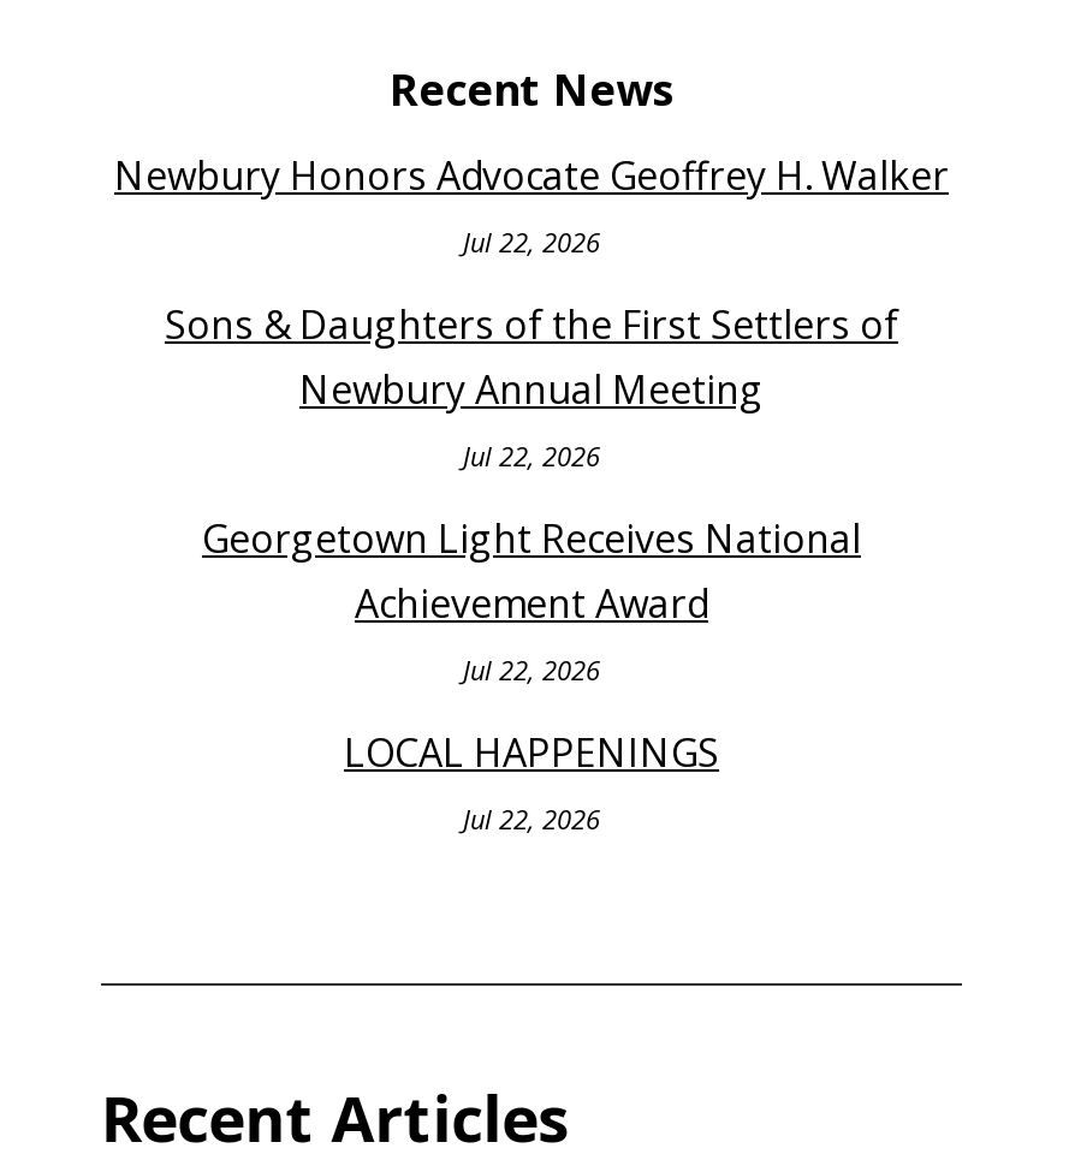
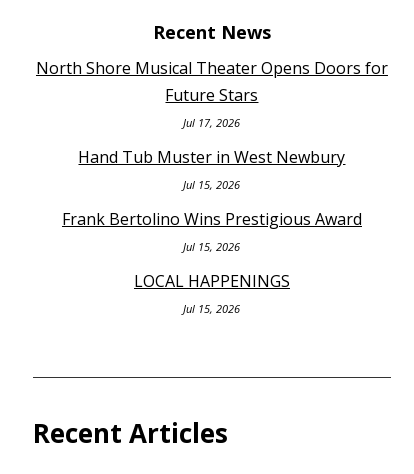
[114,148,949,258] Newbury Honors Advocate Geoffrey H. Walker | Jul 22, 2026 -> [36,57,388,130] North Shore Musical Theater Opens Doors for | Future Stars | Jul 17, 2026
[165,297,898,472] Sons & Daughters of the First Settlers of | Newbury Annual Meeting | Jul 22, 2026 -> [78,146,345,192] Hand Tub Muster in West Newbury | Jul 15, 2026
[202,511,861,686] Georgetown Light Receives National | Achievement Award | Jul 22, 2026 -> [62,208,362,254] Frank Bertolino Wins Prestigious Award | Jul 15, 2026
[463,799,600,835] Jul 22, 2026 -> [183,301,240,316] Jul 15, 2026

